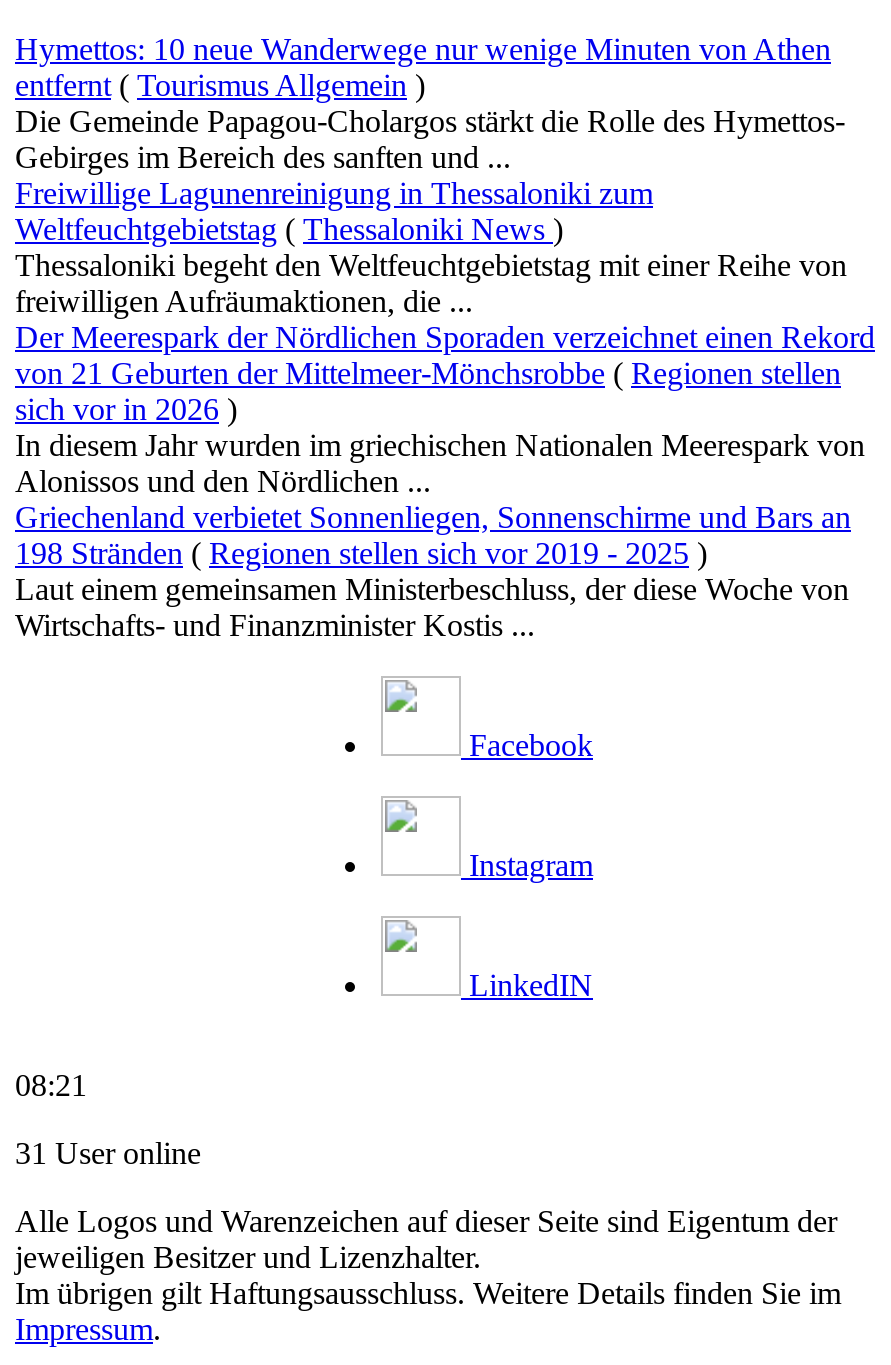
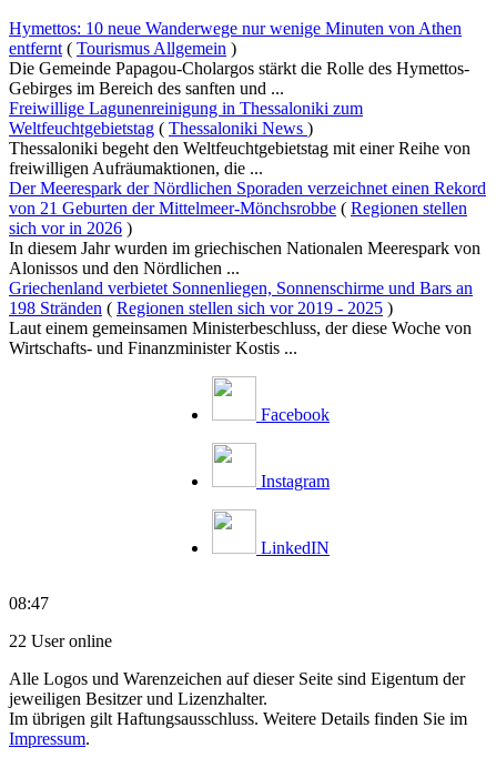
[15,1068,87,1102] 08:21 -> [9,594,49,612] 08:47
[15,1136,201,1170] 31 User online -> [9,631,112,650] 22 User online

